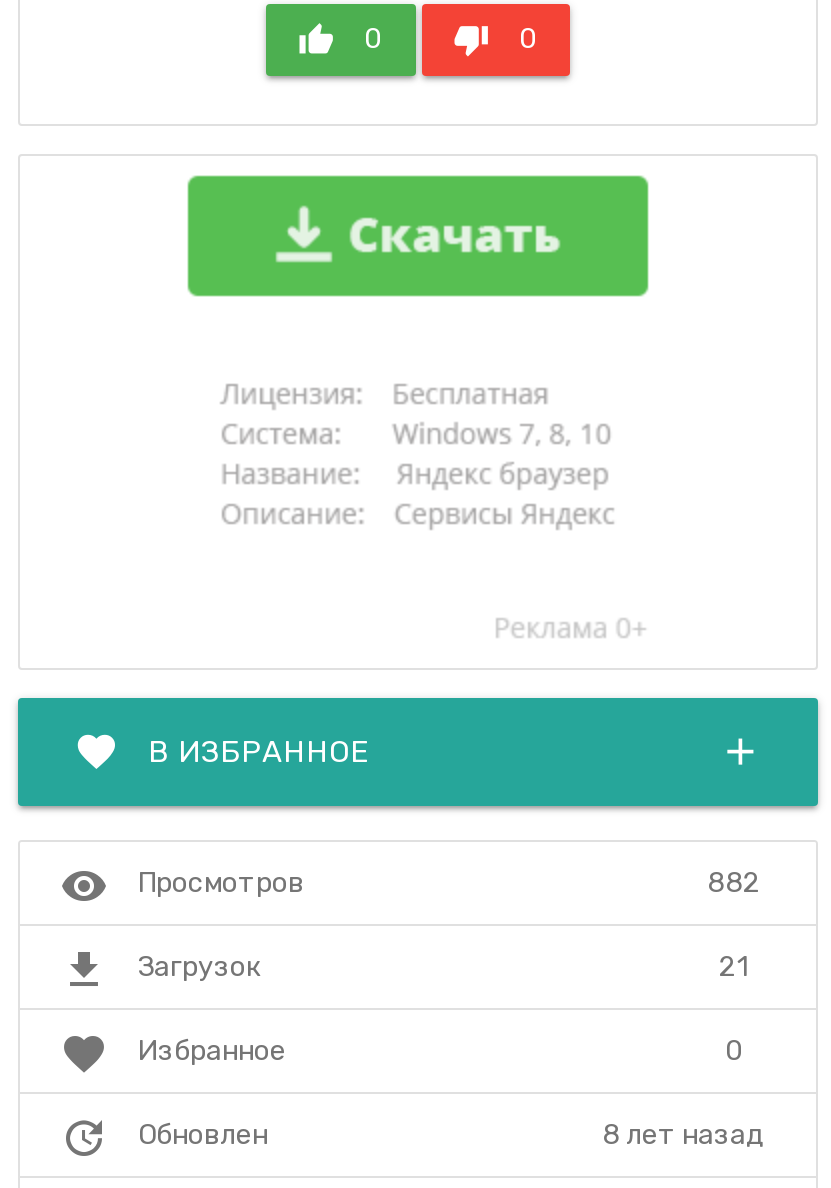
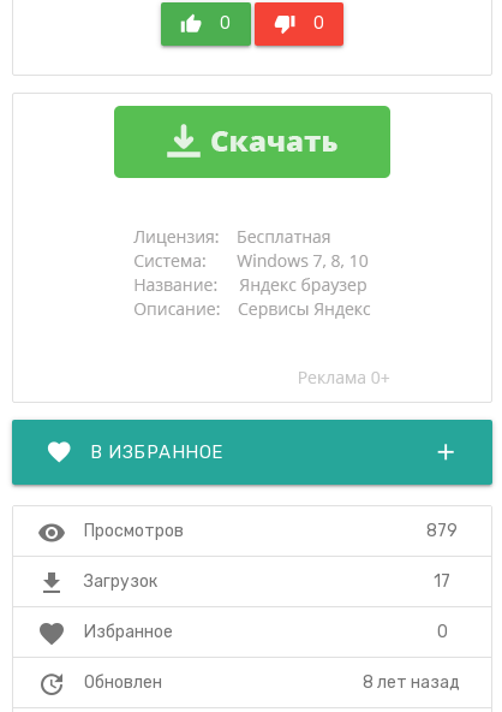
[707,865,761,899] 882 -> [426,520,458,541] 879
[719,949,749,983] 21 -> [434,571,450,591] 17

